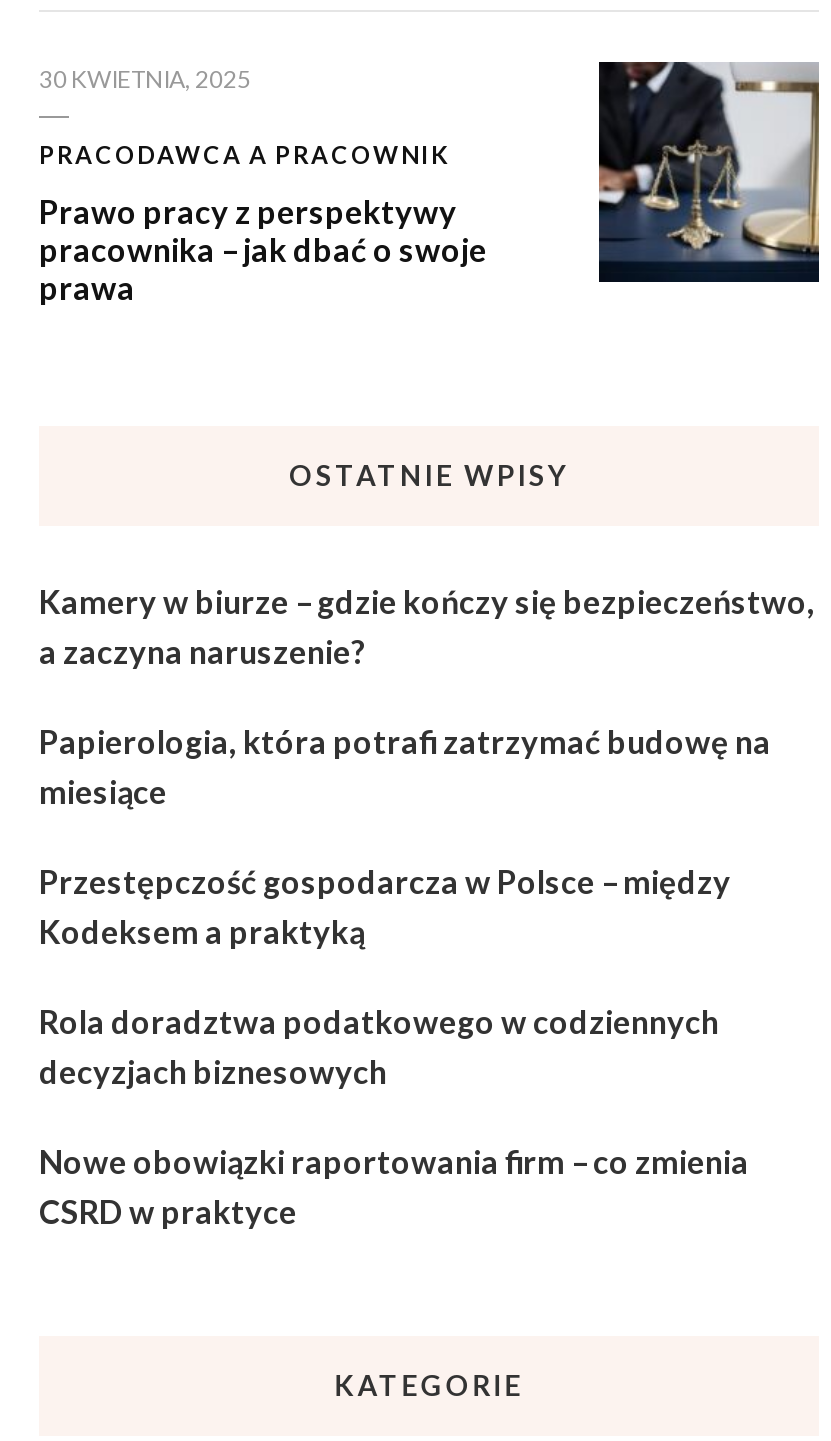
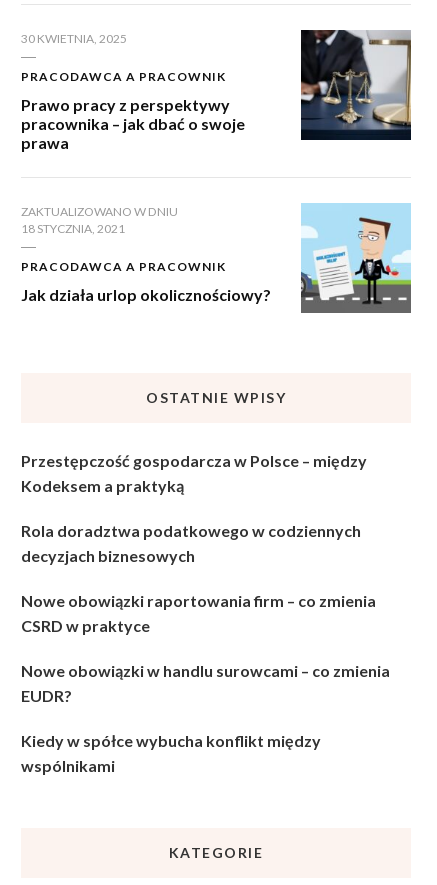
none -> [21,203,411,304] [image] | ZAKTUALIZOWANO W DNIU | 18 STYCZNIA, 2021 | PRACODAWCA A PRACOWNIK | Jak działa urlop okolicznościowy?
[39,583,815,811] Kamery w biurze – gdzie kończy się bezpieczeństwo, | a zaczyna naruszenie? | Papierologia, która potrafi zatrzymać budowę na | miesiące -> none
none -> [21,661,390,775] Nowe obowiązki w handlu surowcami – co zmienia | EUDR? | Kiedy w spółce wybucha konflikt między | wspólnikami

